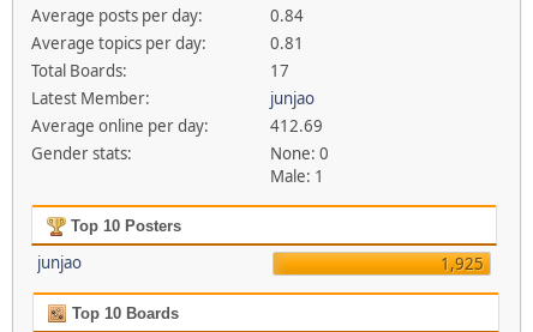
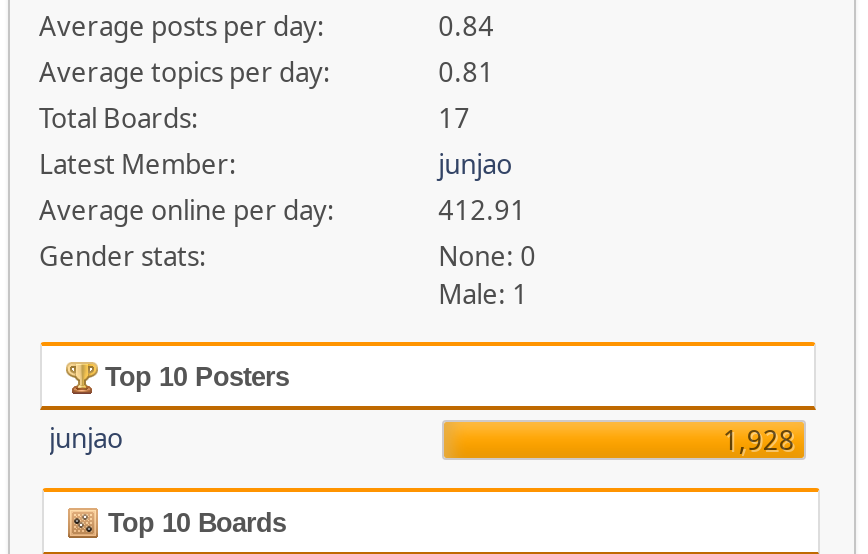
[270,115,323,137] 412.69 -> [438,192,526,228] 412.91
[441,253,484,274] 1,925 -> [723,422,795,458] 1,928

